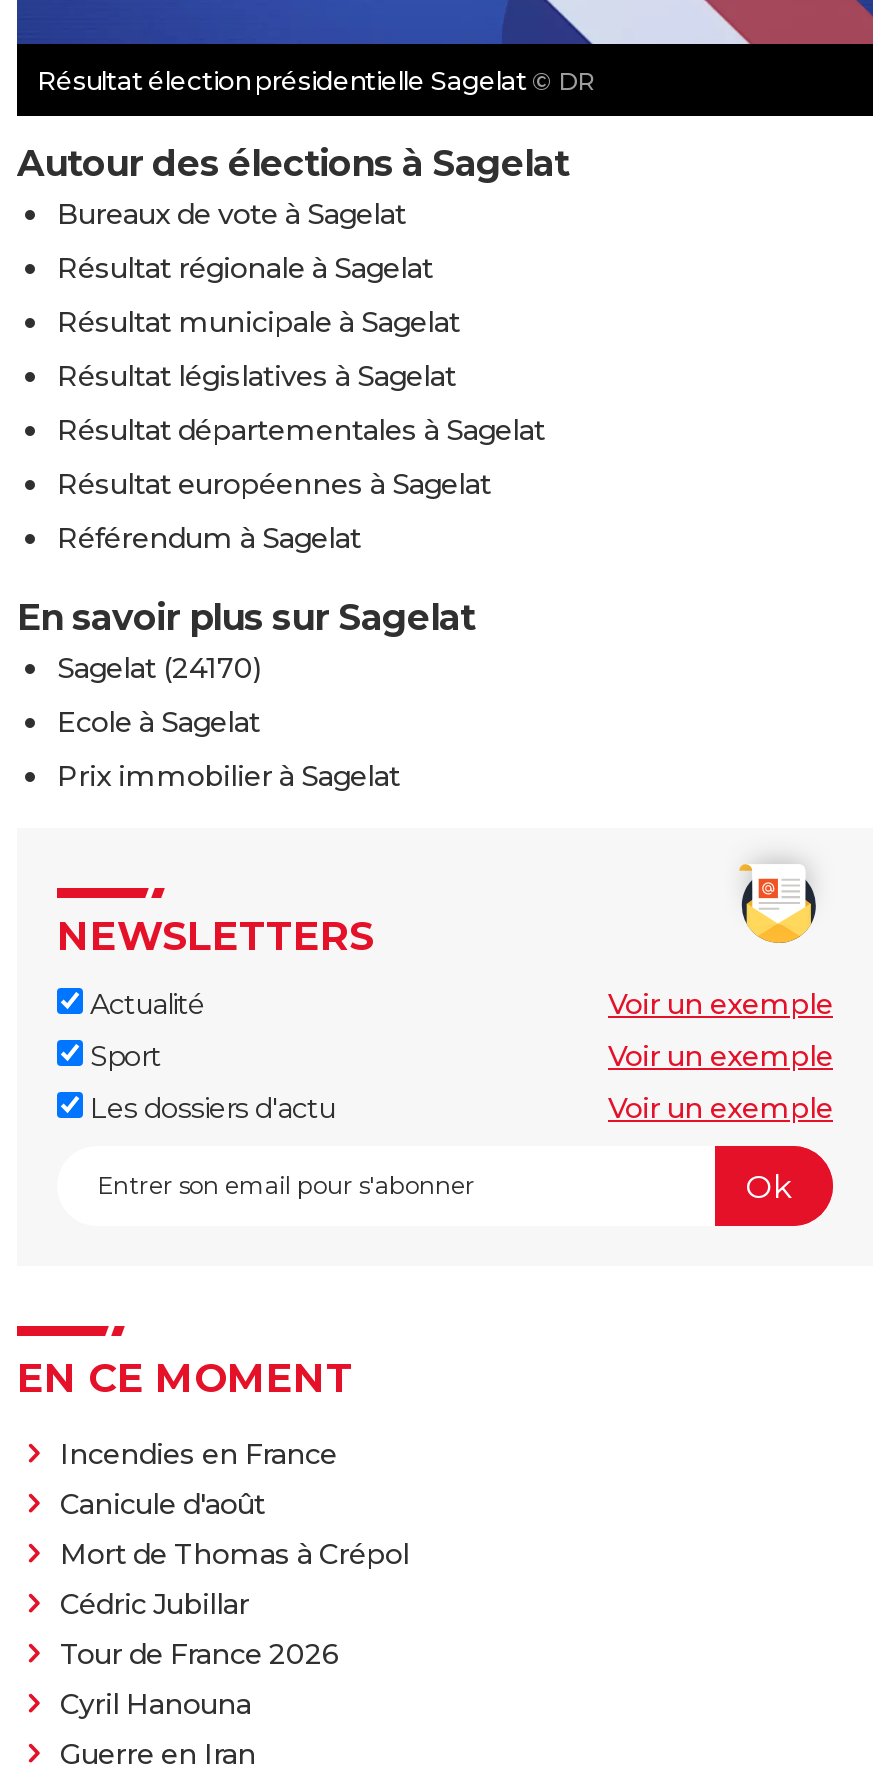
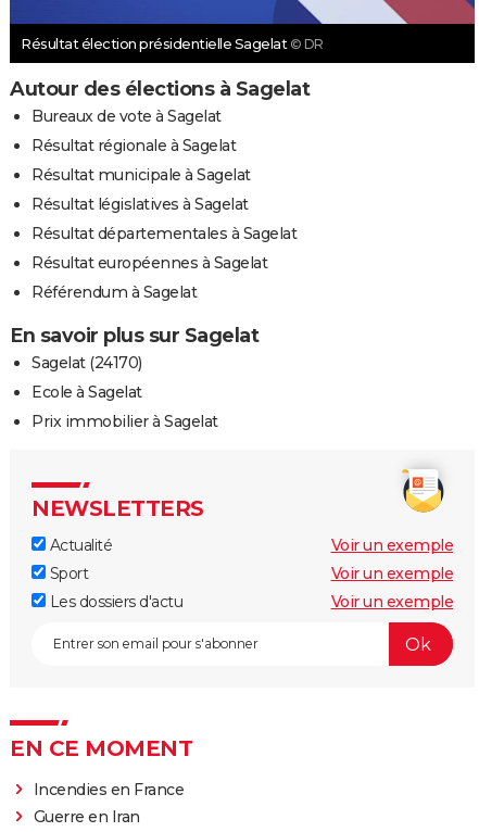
[60,1487,409,1723] Canicule d'août | Mort de Thomas à Crépol | Cédric Jubillar | Tour de France 2026 | Cyril Hanouna -> none

